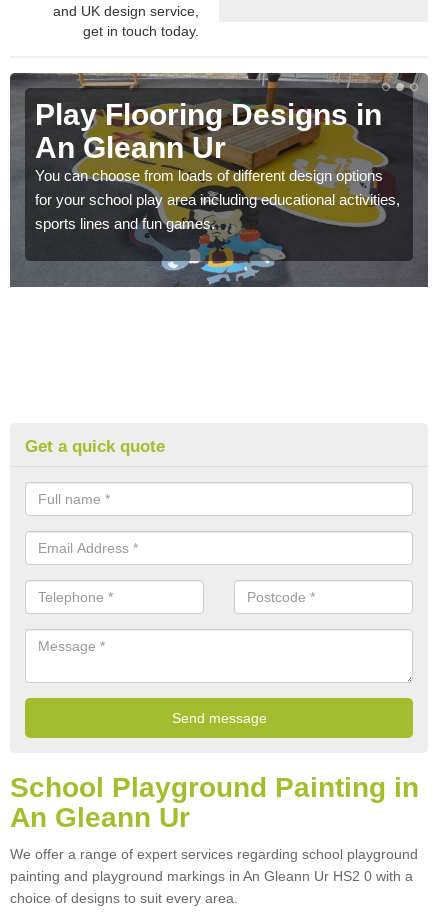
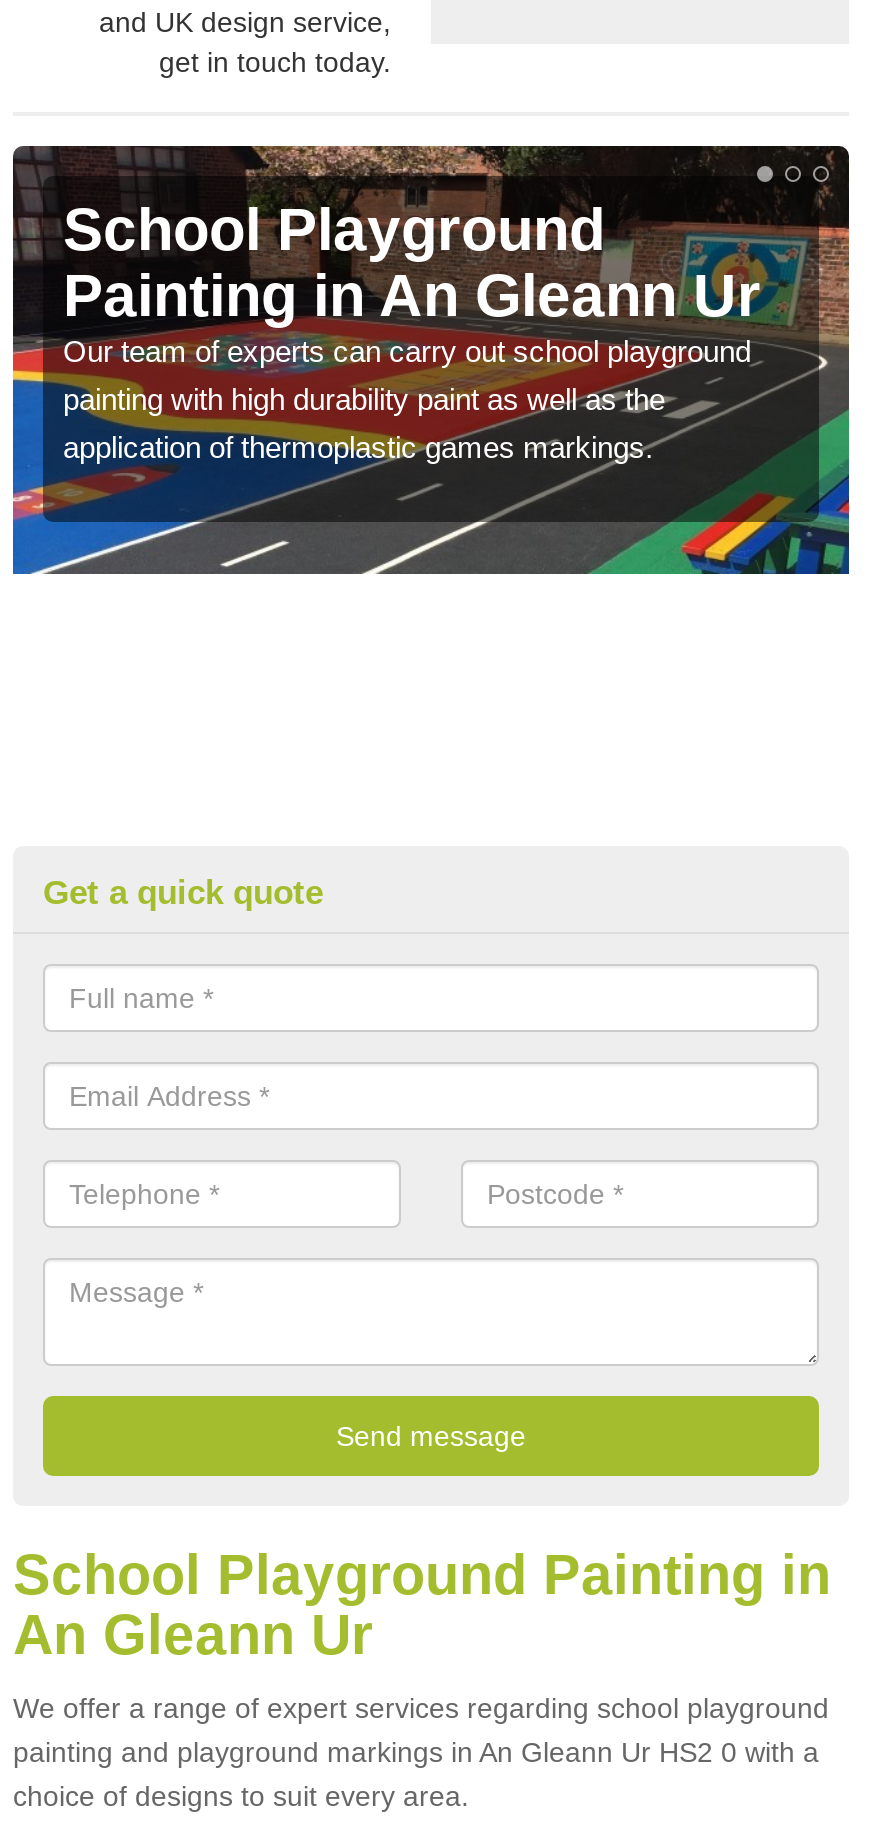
[9,72,429,288] [image] | Play Flooring Designs in | An Gleann Ur | You can choose from loads of different design options | for your school play area including educational activities, | sports lines and fun games. -> [11,144,851,574] [image] | School Playground | Painting in An Gleann Ur | Our team of experts can carry out school playground | painting with high durability paint as well as the | application of thermoplastic games markings.

